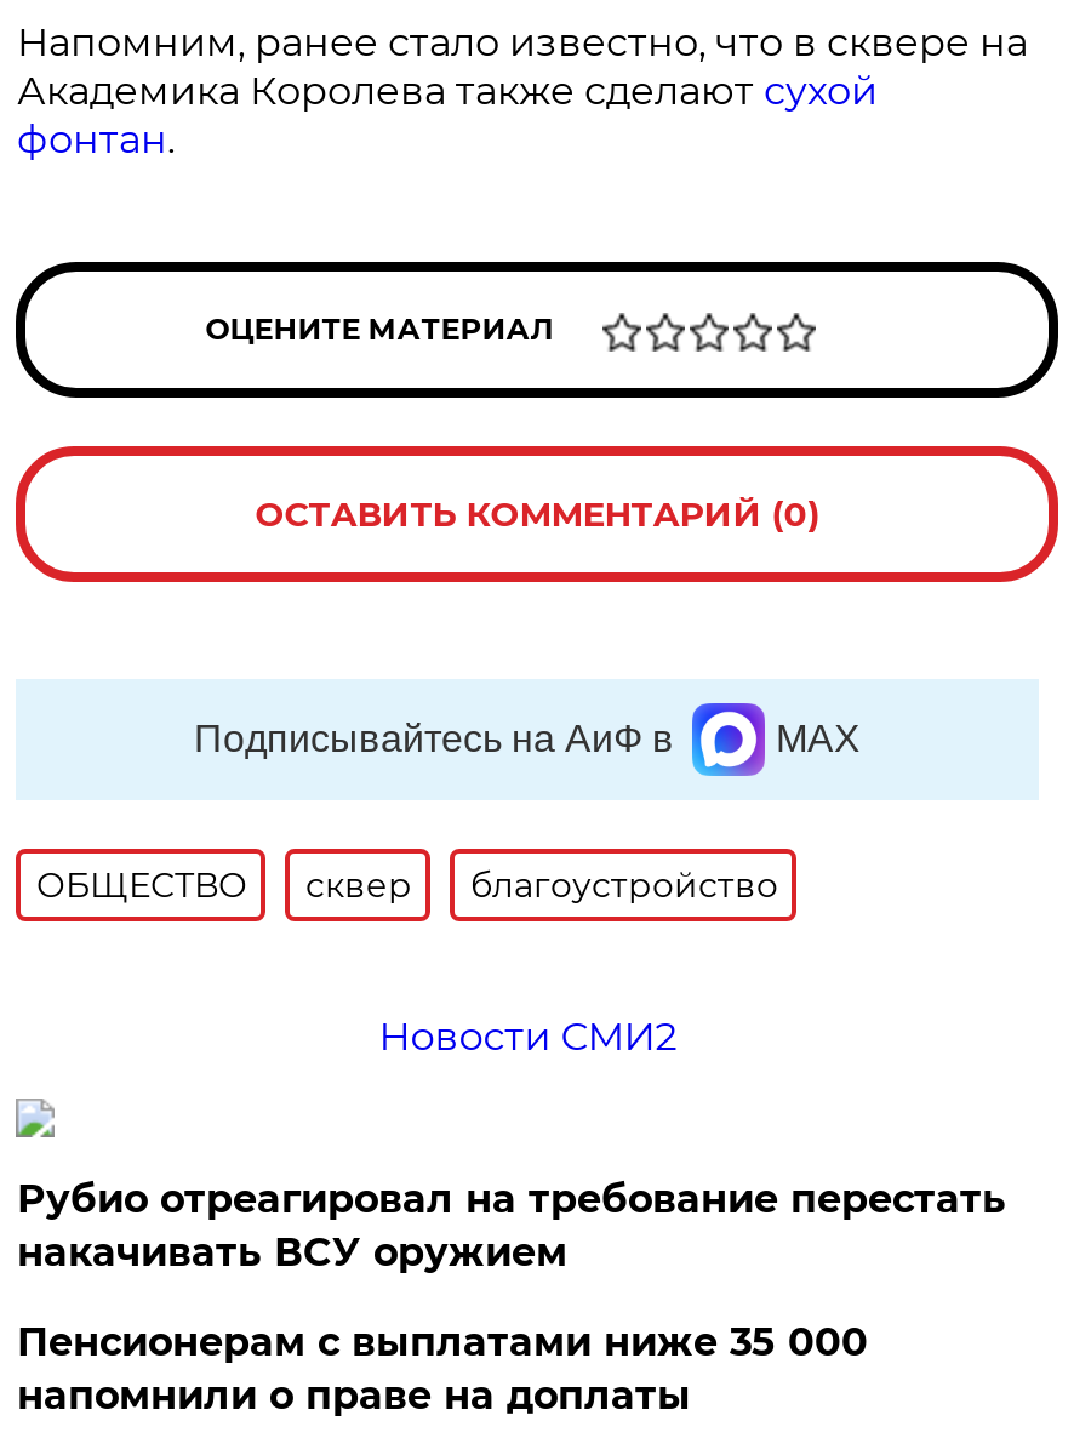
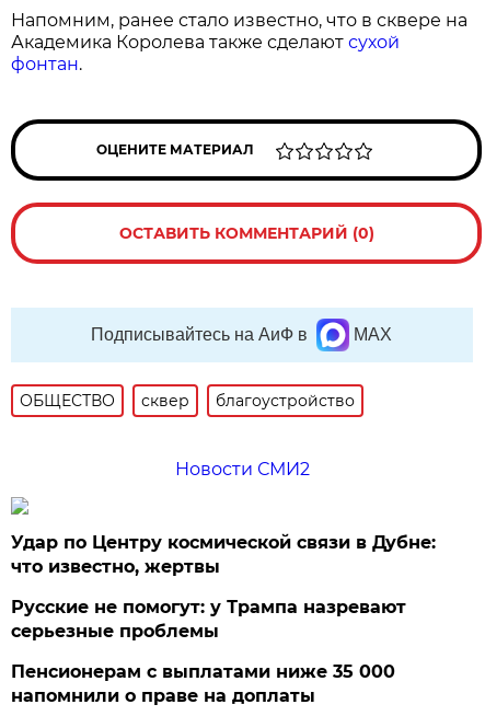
[17,1176,1006,1276] Рубио отреагировал на требование перестать | накачивать ВСУ оружием -> [11,532,436,642] Удар по Центру космической связи в Дубне: | что известно, жертвы | Русские не помогут: у Трампа назревают | серьезные проблемы

